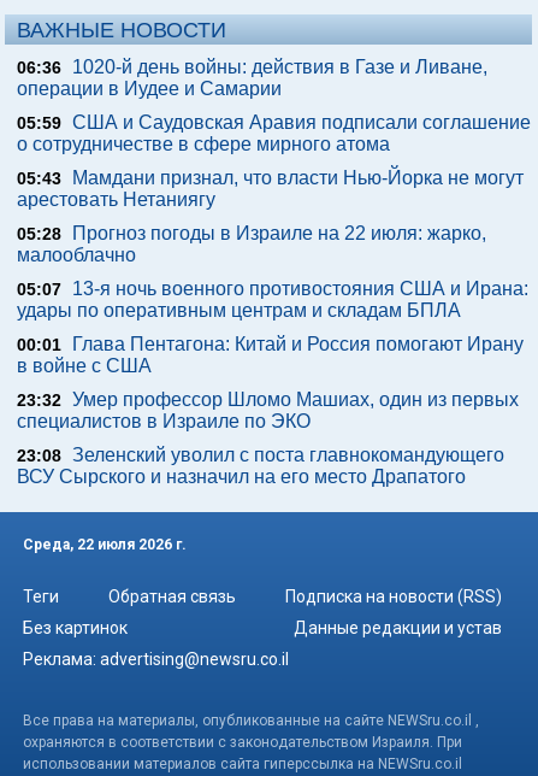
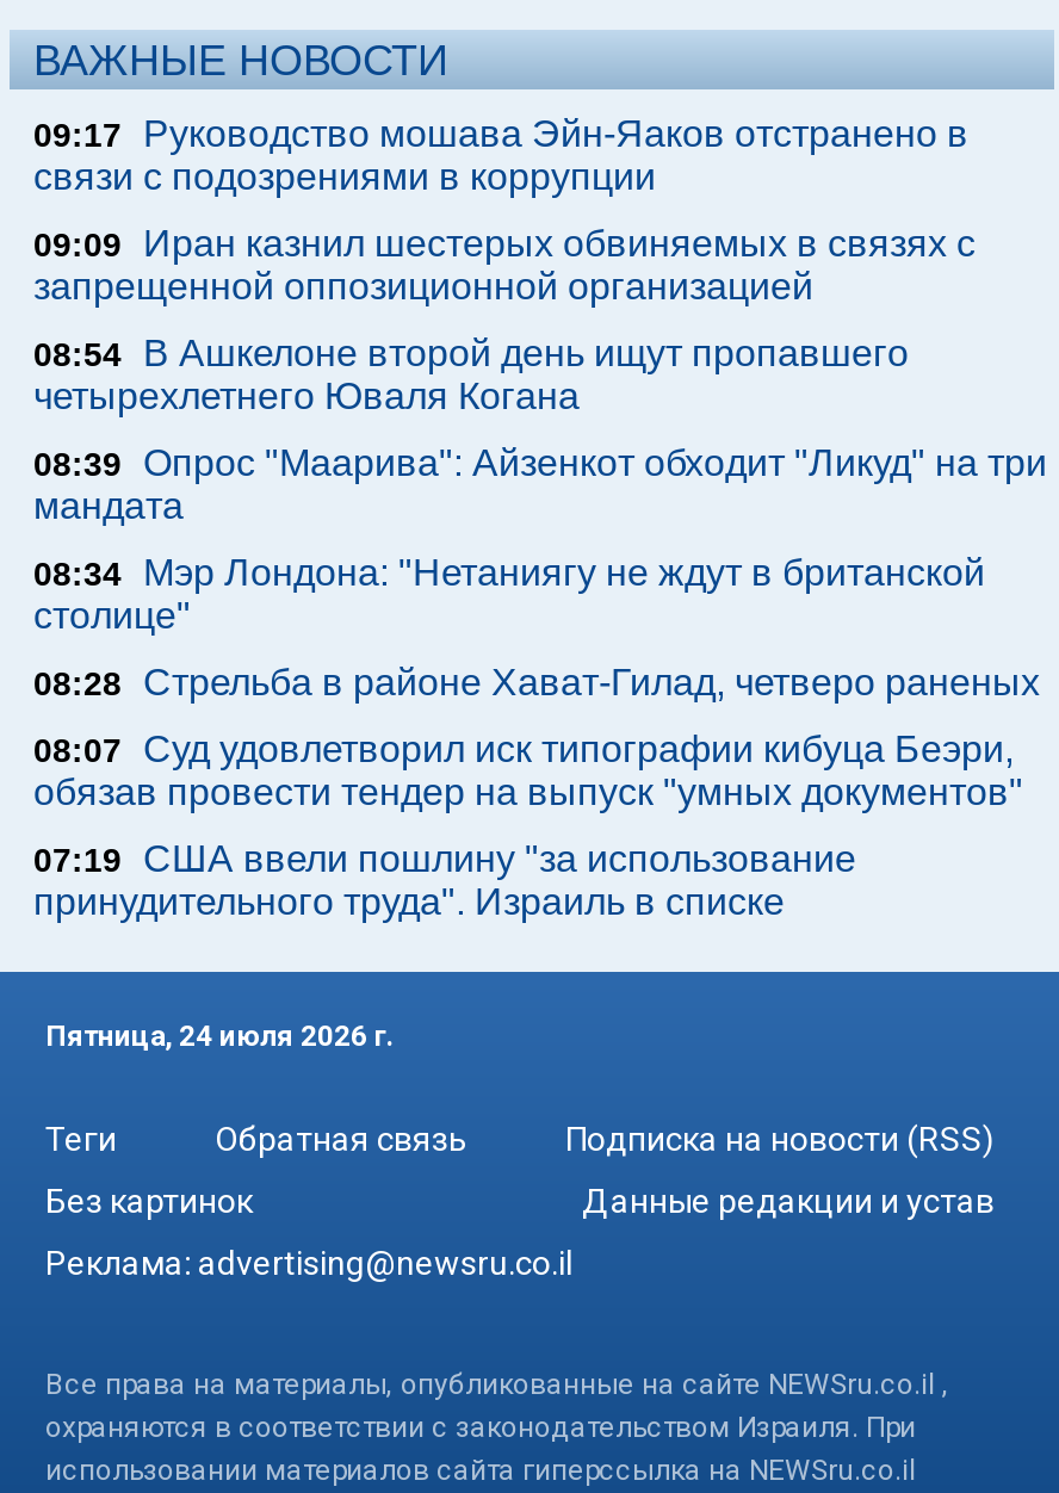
[17,57,487,99] 06:36 1020-й день войны: действия в Газе и Ливане, | операции в Иудее и Самарии -> [33,113,968,197] 09:17 Руководство мошава Эйн-Яаков отстранено в | связи с подозрениями в коррупции
[17,113,531,155] 05:59 США и Саудовская Аравия подписали соглашение | о сотрудничестве в сфере мирного атома -> [33,223,976,306] 09:09 Иран казнил шестерых обвиняемых в связях с | запрещенной оппозиционной организацией
[17,168,524,210] 05:43 Мамдани признал, что власти Нью-Йорка не могут | арестовать Нетаниягу -> [33,332,909,416] 08:54 В Ашкелоне второй день ищут пропавшего | четырехлетнего Юваля Когана
[17,223,486,266] 05:28 Прогноз погоды в Израиле на 22 июля: жарко, | малооблачно -> [33,442,1047,526] 08:39 Опрос "Mаарива": Айзенкот обходит "Ликуд" на три | мандата
[17,279,528,321] 05:07 13-я ночь военного противостояния США и Ирана: | удары по оперативным центрам и складам БПЛА -> [33,552,985,635] 08:34 Мэр Лондона: "Нетаниягу не ждут в британской | столице"
[17,334,524,376] 00:01 Глава Пентагона: Китай и Россия помогают Ирану | в войне с США -> [33,662,1040,702] 08:28 Стрельба в районе Хават-Гилад, четверо раненых
[17,390,519,432] 23:32 Умер профессор Шломо Машиах, один из первых | специалистов в Израиле по ЭКО -> [33,728,1023,812] 08:07 Суд удовлетворил иск типографии кибуца Беэри, | обязав провести тендер на выпуск "умных документов"
[17,445,504,487] 23:08 Зеленский уволил с поста главнокомандующего | ВСУ Сырского и назначил на его место Драпатого -> [33,838,856,922] 07:19 США ввели пошлину "за использование | принудительного труда". Израиль в списке
[23,537,187,554] Среда, 22 июля 2026 г. -> [45,1019,396,1053] Пятница, 24 июля 2026 г.

